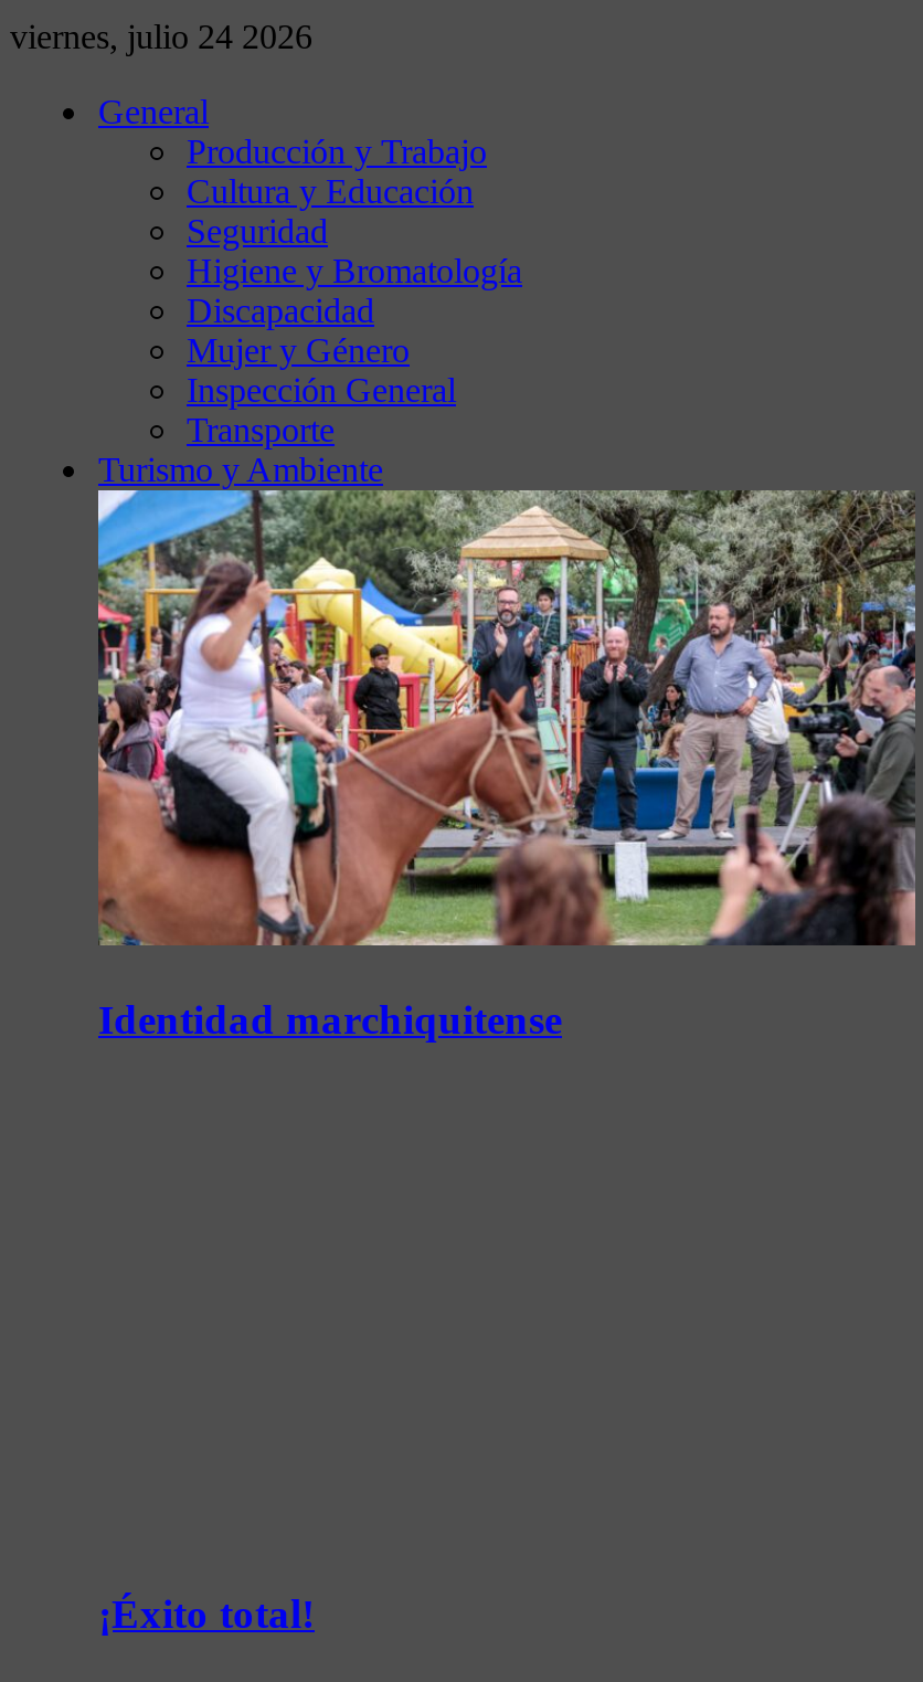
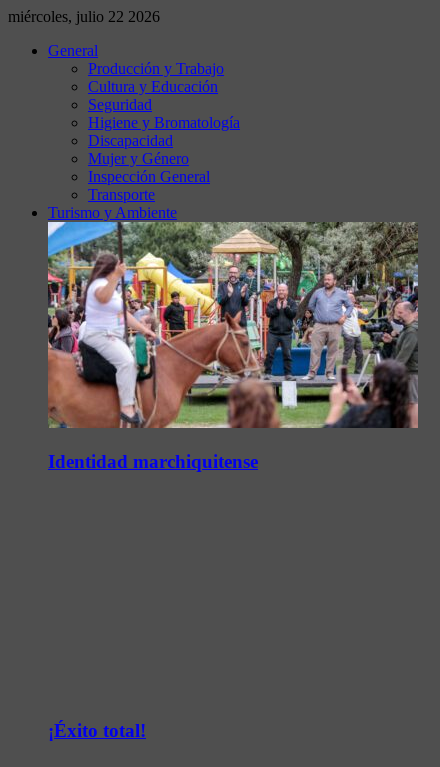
[10,18,312,55] viernes, julio 24 2026 -> [8,8,160,25] miércoles, julio 22 2026

